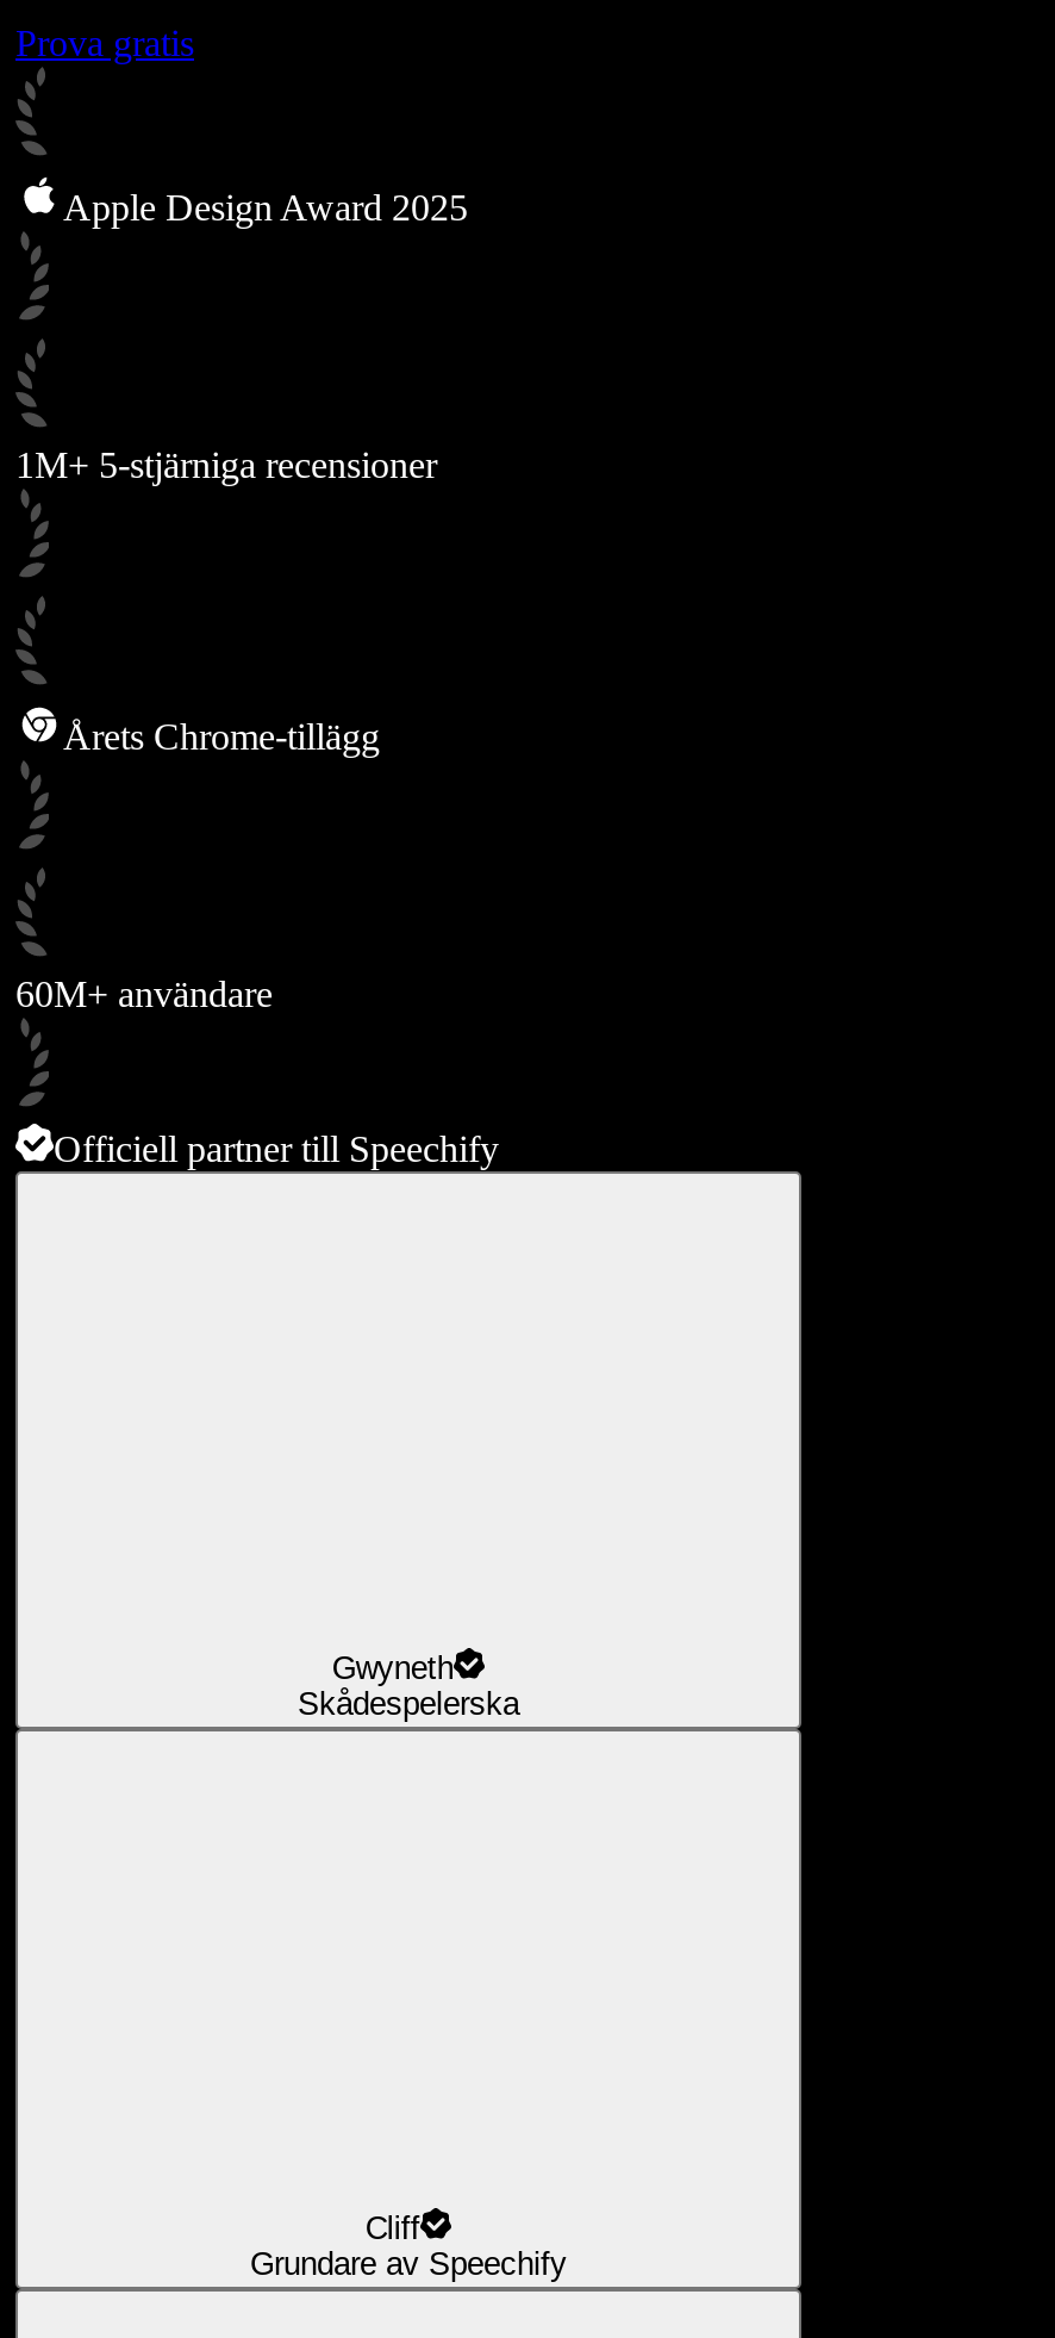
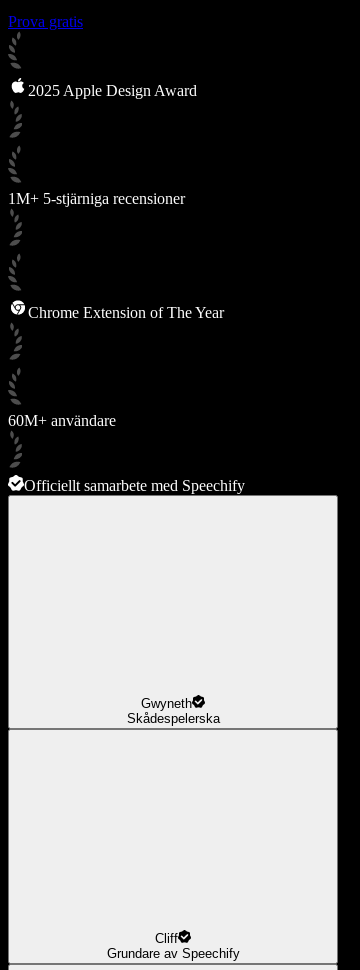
[63,187,468,227] Apple Design Award 2025 -> [28,82,197,99] 2025 Apple Design Award
[63,716,380,756] Årets Chrome-tillägg -> [28,304,224,321] Chrome Extension of The Year
[54,1128,499,1169] Officiell partner till Speechify -> [24,477,245,494] Officiellt samarbete med Speechify

